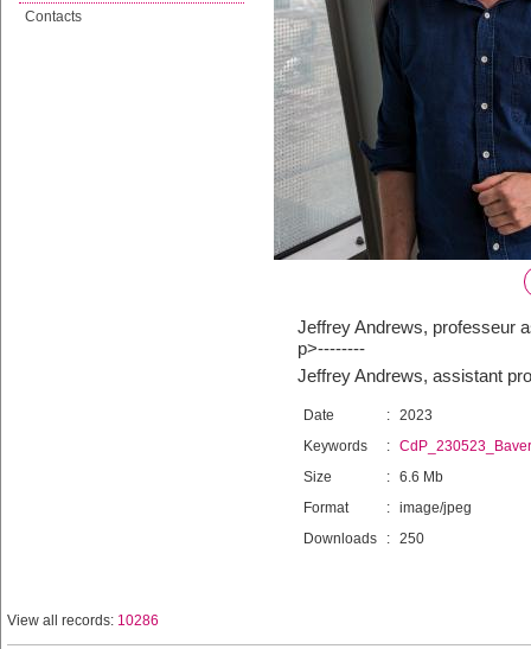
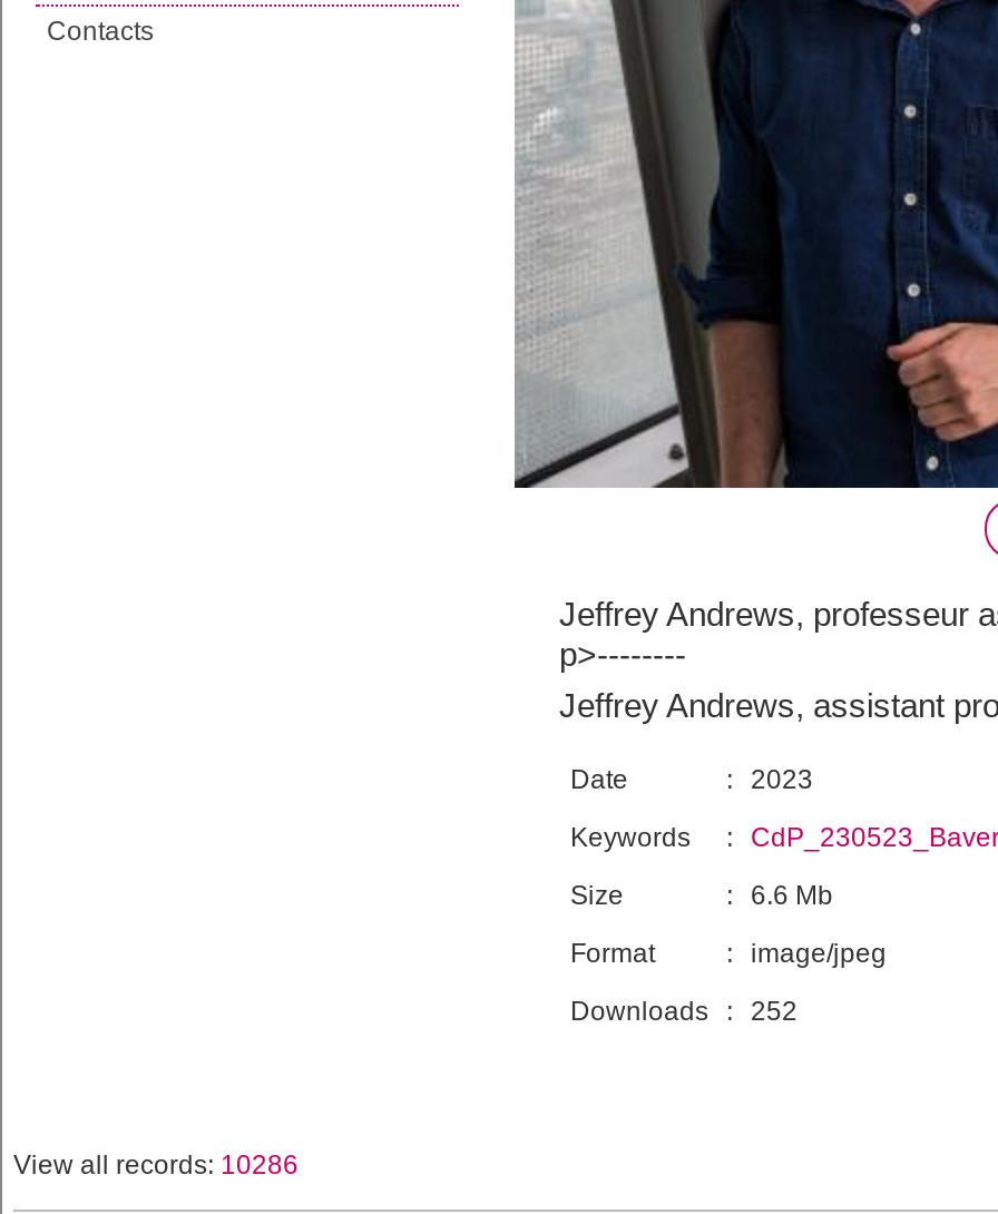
[303,530,424,547] Downloads : 250 -> [570,996,798,1027] Downloads : 252

